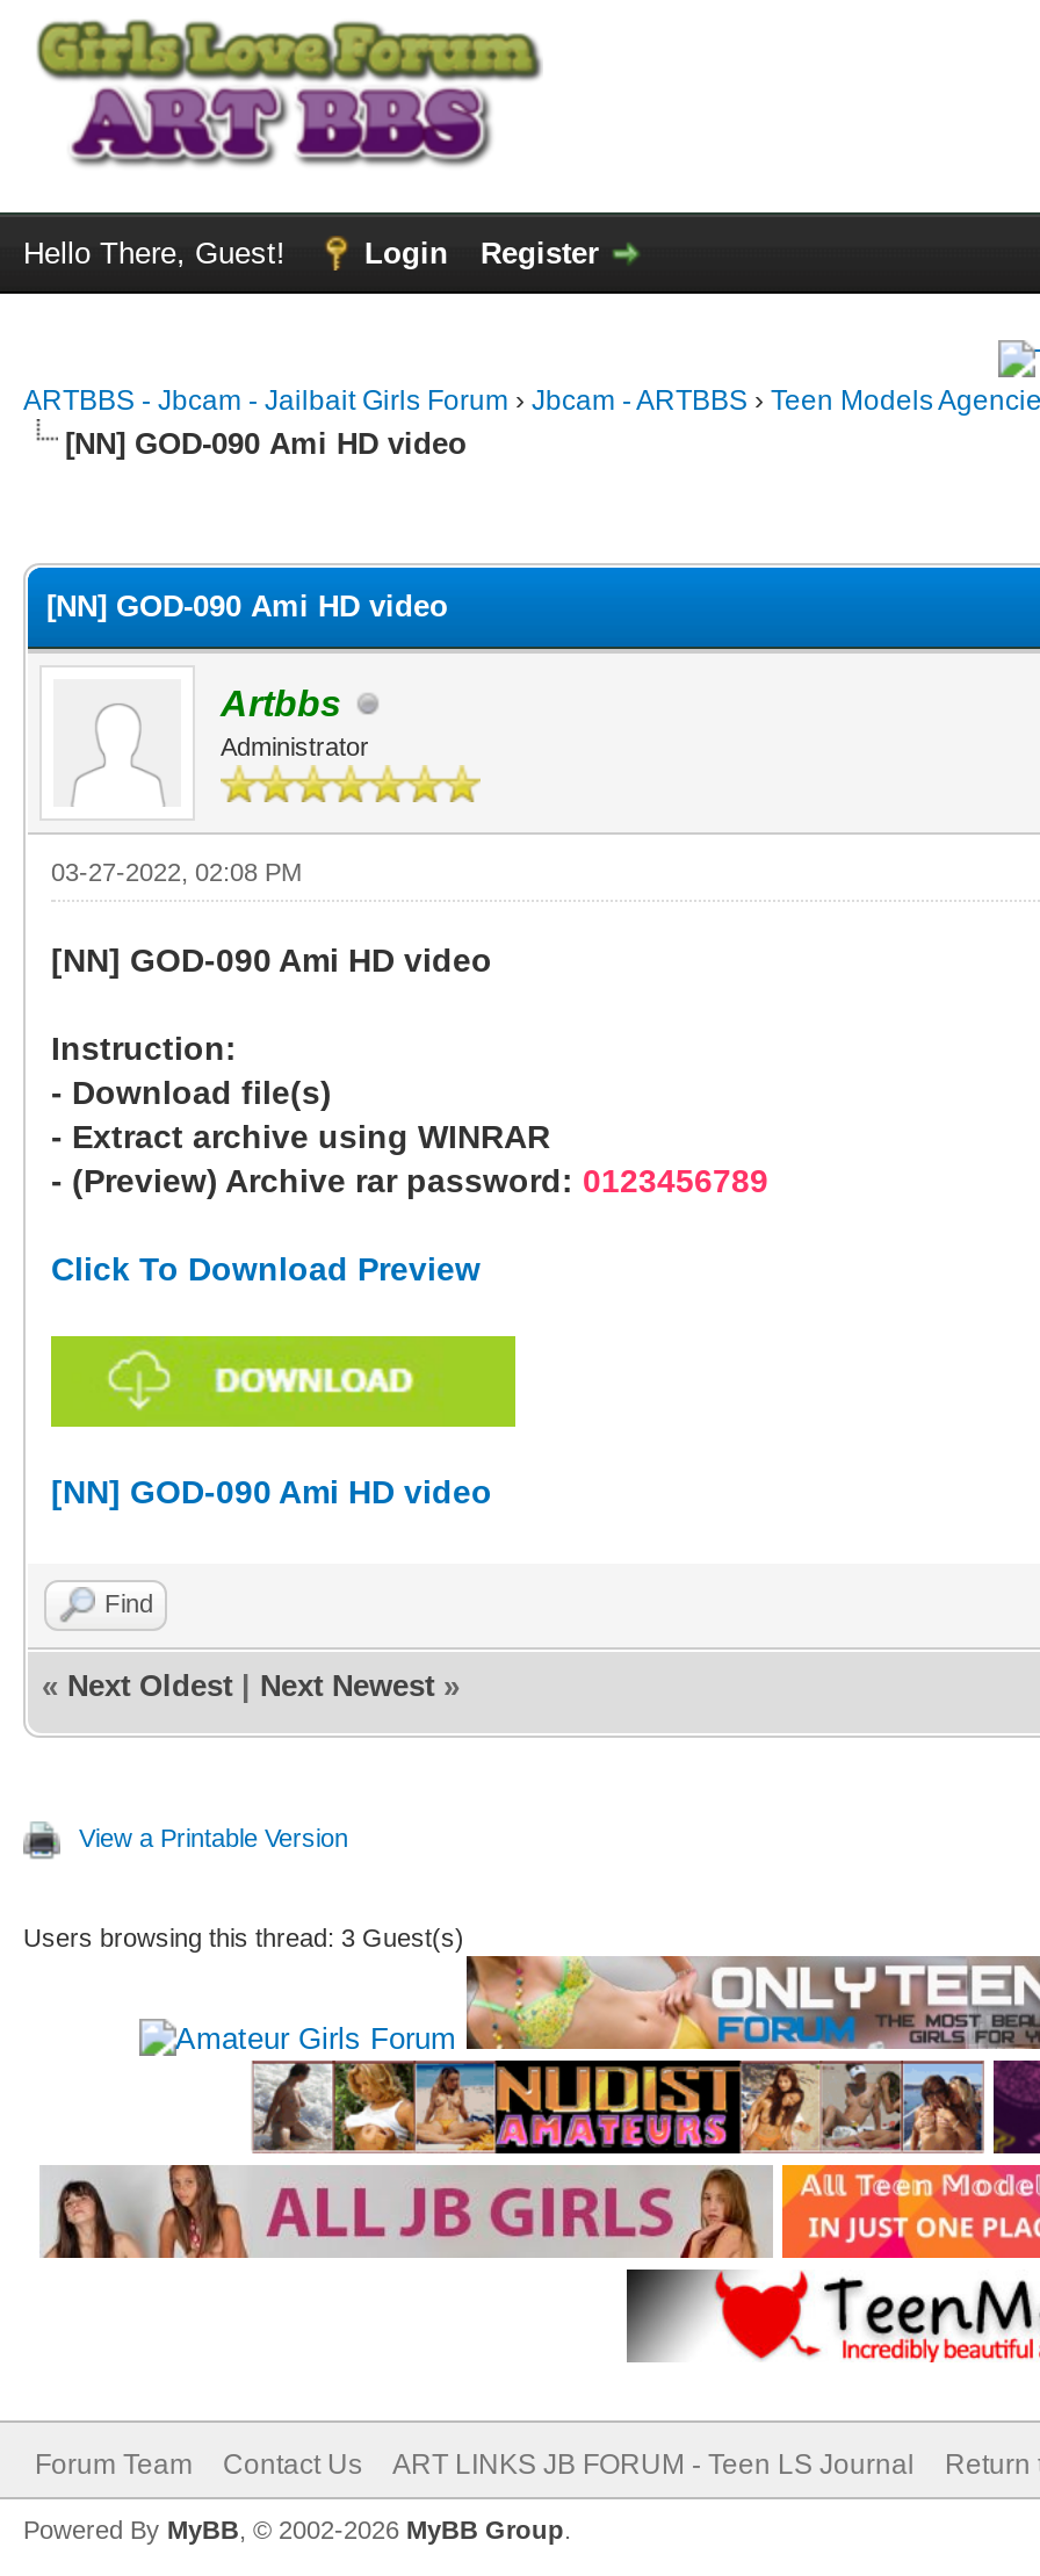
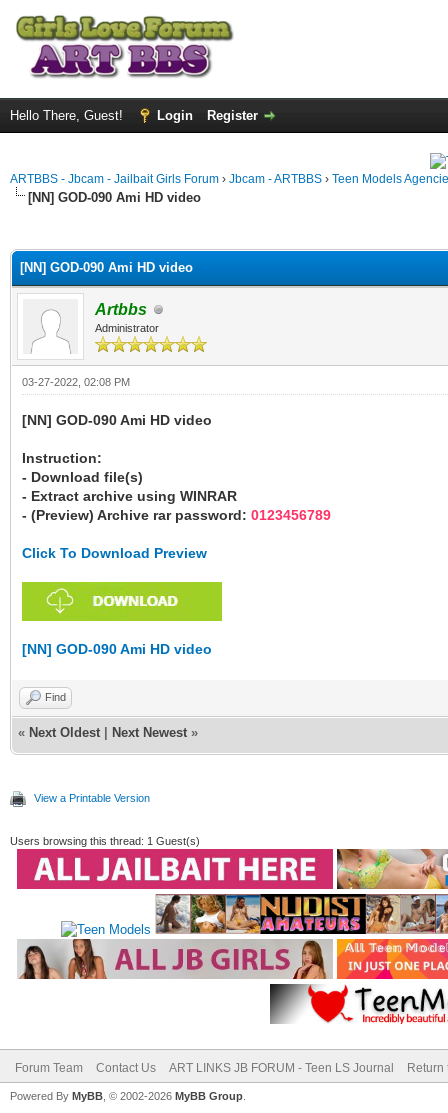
[23,1924,464,1951] Users browsing this thread: 3 Guest(s) -> [10,835,200,847] Users browsing this thread: 1 Guest(s)
[39,1956,1033,2163] [image] -> [16,848,445,937] [image]

